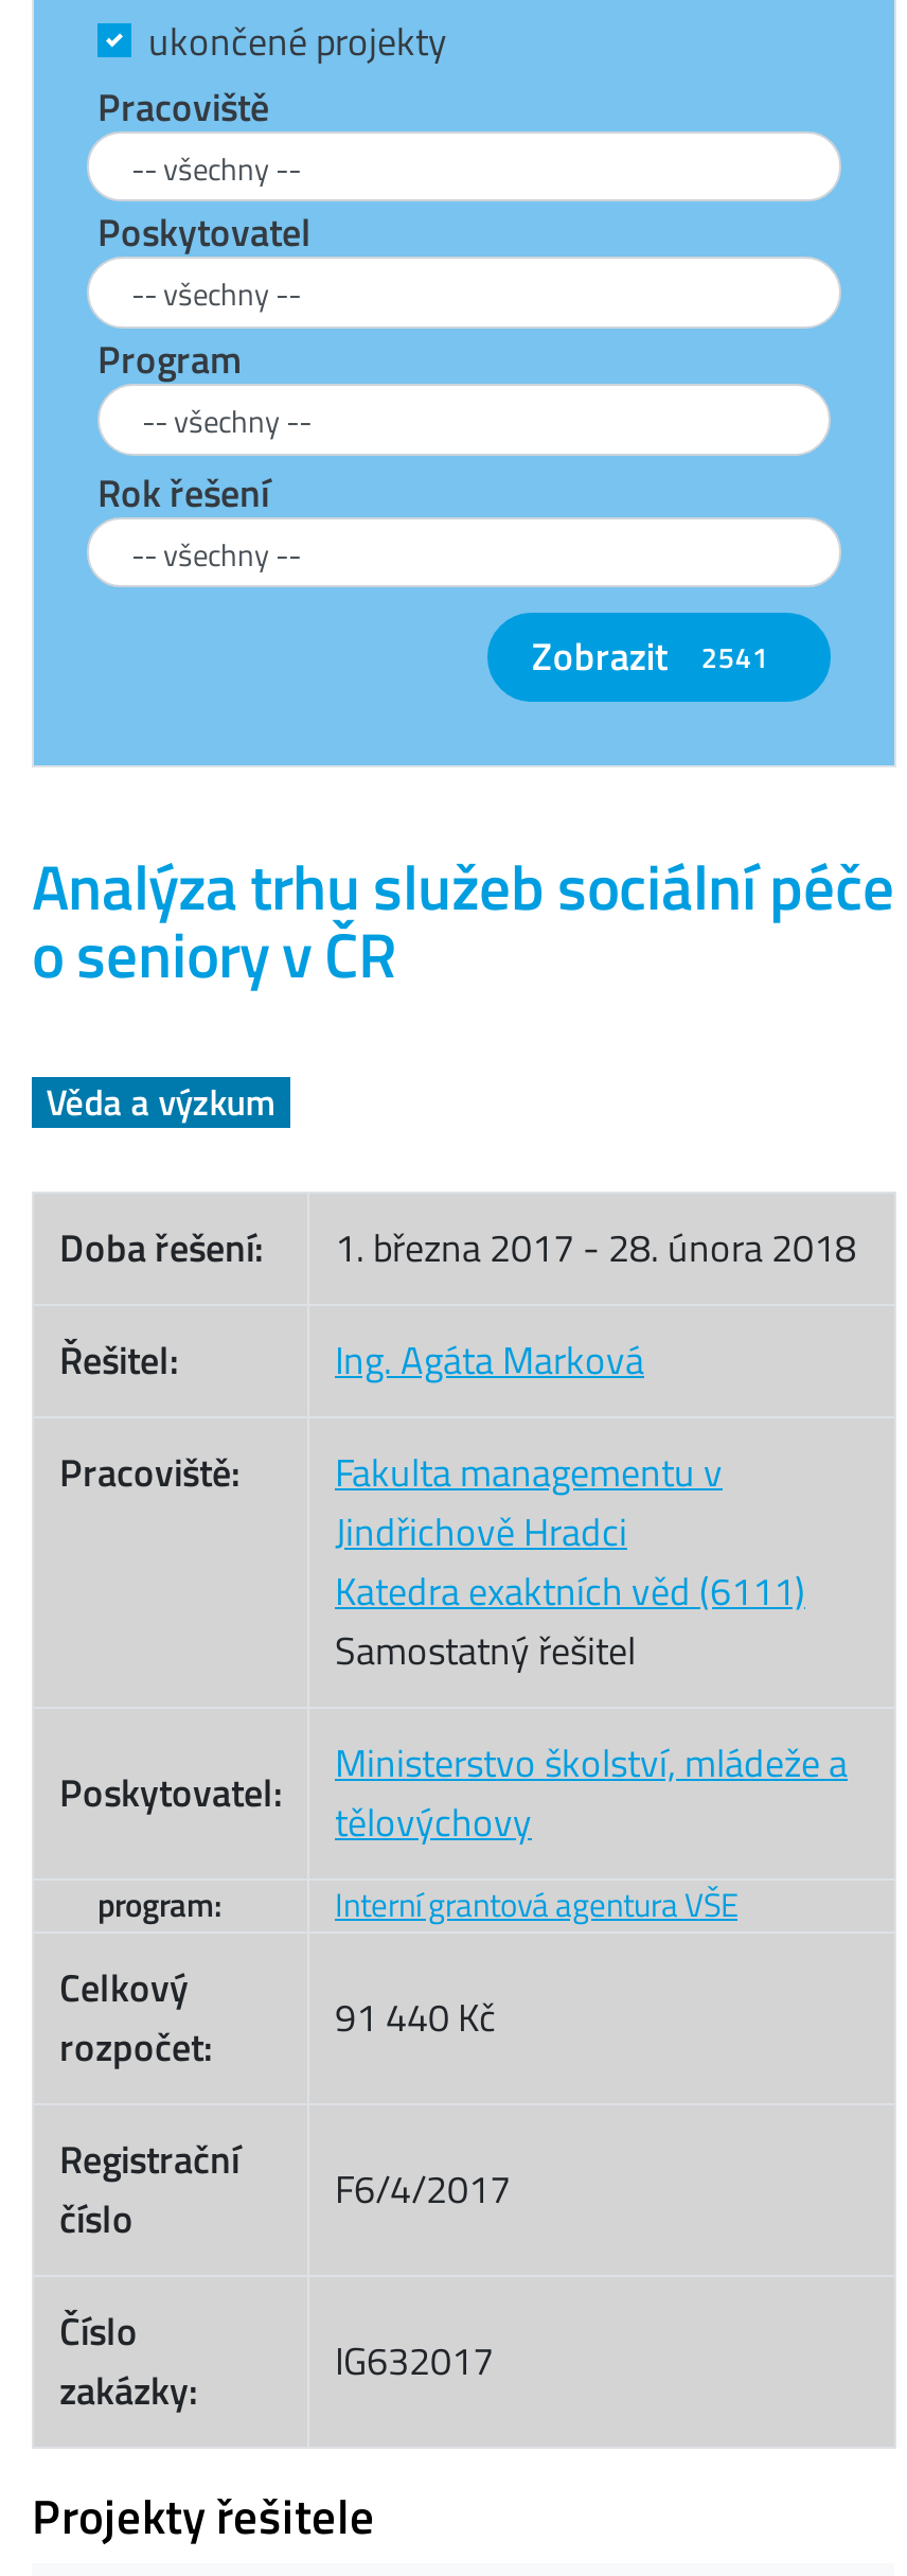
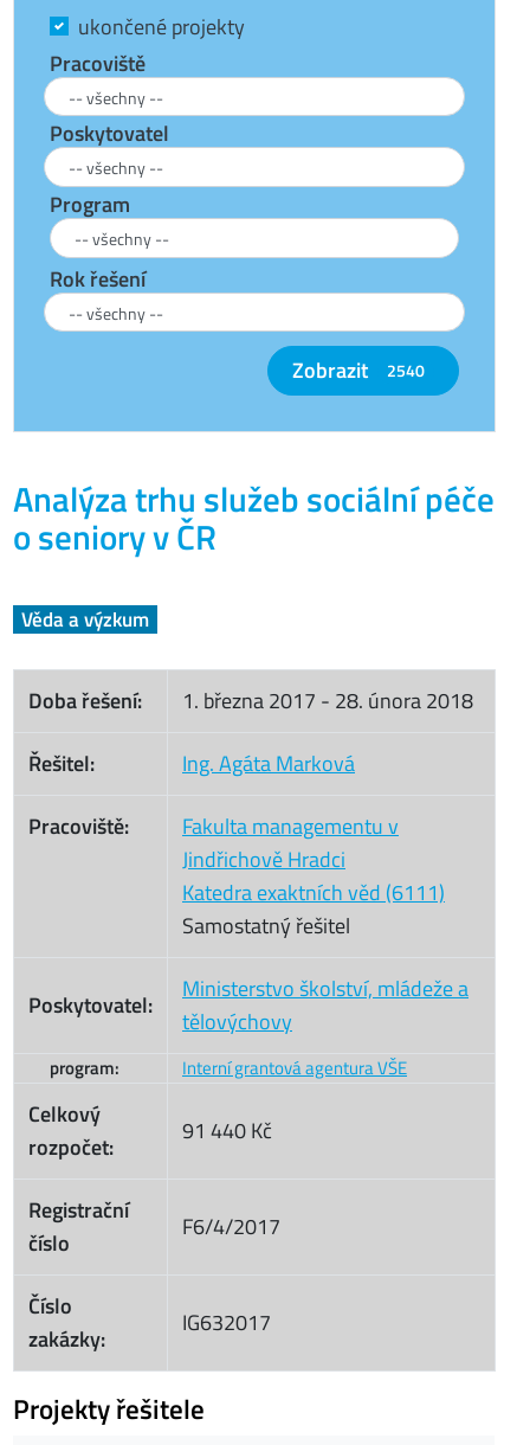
[531,628,769,685] Zobrazit 2541 -> [292,354,425,386] Zobrazit 2540

